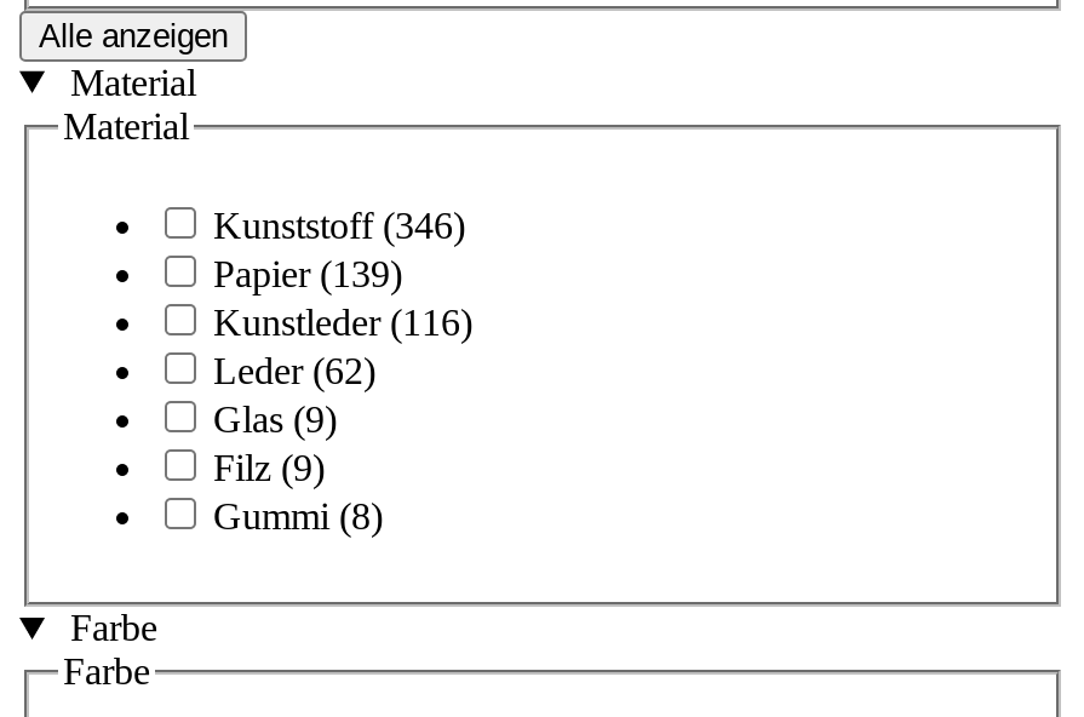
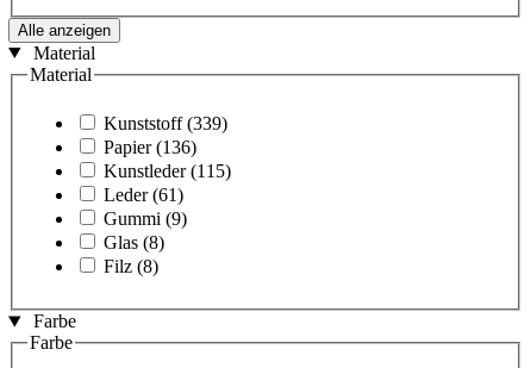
[213,205,472,537] Kunststoff (346) | Papier (139) | Kunstleder (116) | Leder (62) | Glas (9) | Filz (9) | Gummi (8) -> [104,113,231,277] Kunststoff (339) | Papier (136) | Kunstleder (115) | Leder (61) | Gummi (9) | Glas (8) | Filz (8)

